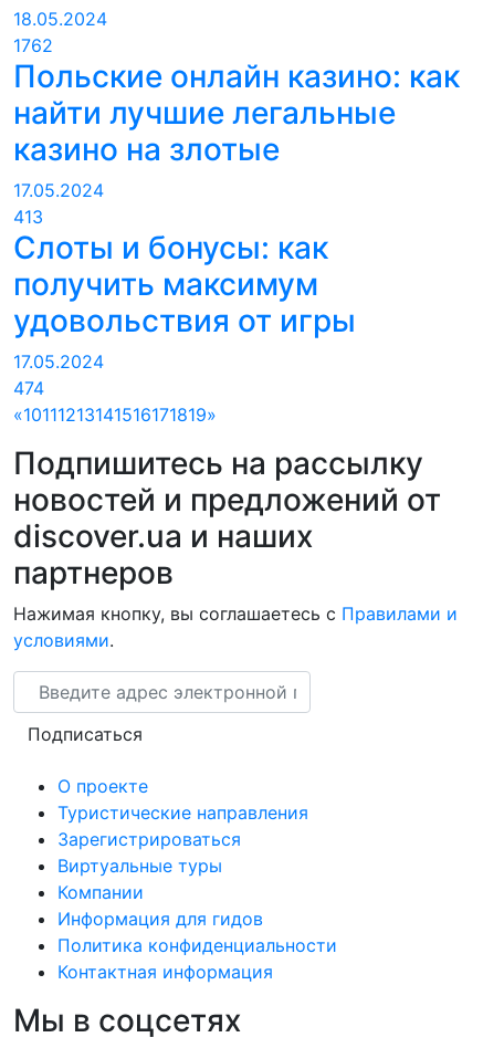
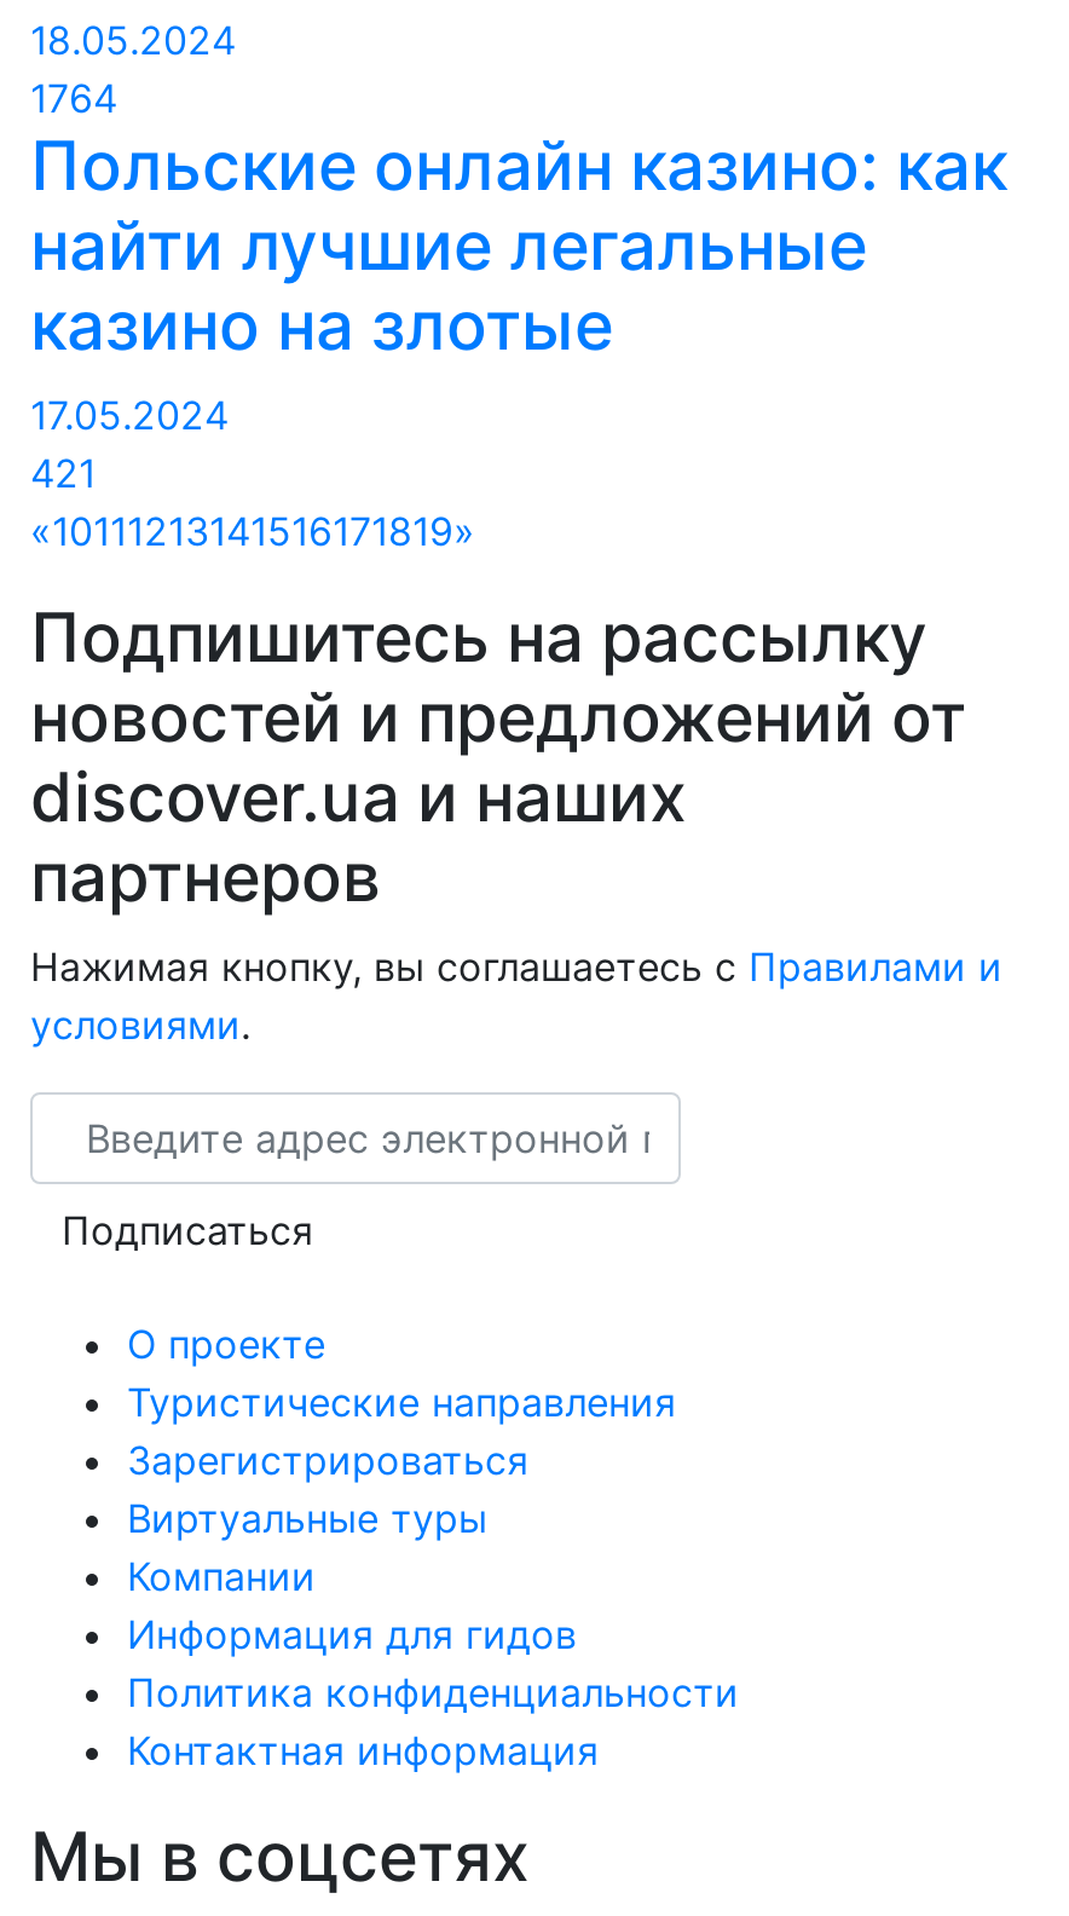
[13,35,53,57] 1762 -> [30,75,117,123] 1764
[13,206,356,399] 413 | Слоты и бонусы: как | получить максимум | удовольствия от игры | 17.05.2024 | 474 -> [30,449,96,498] 421

